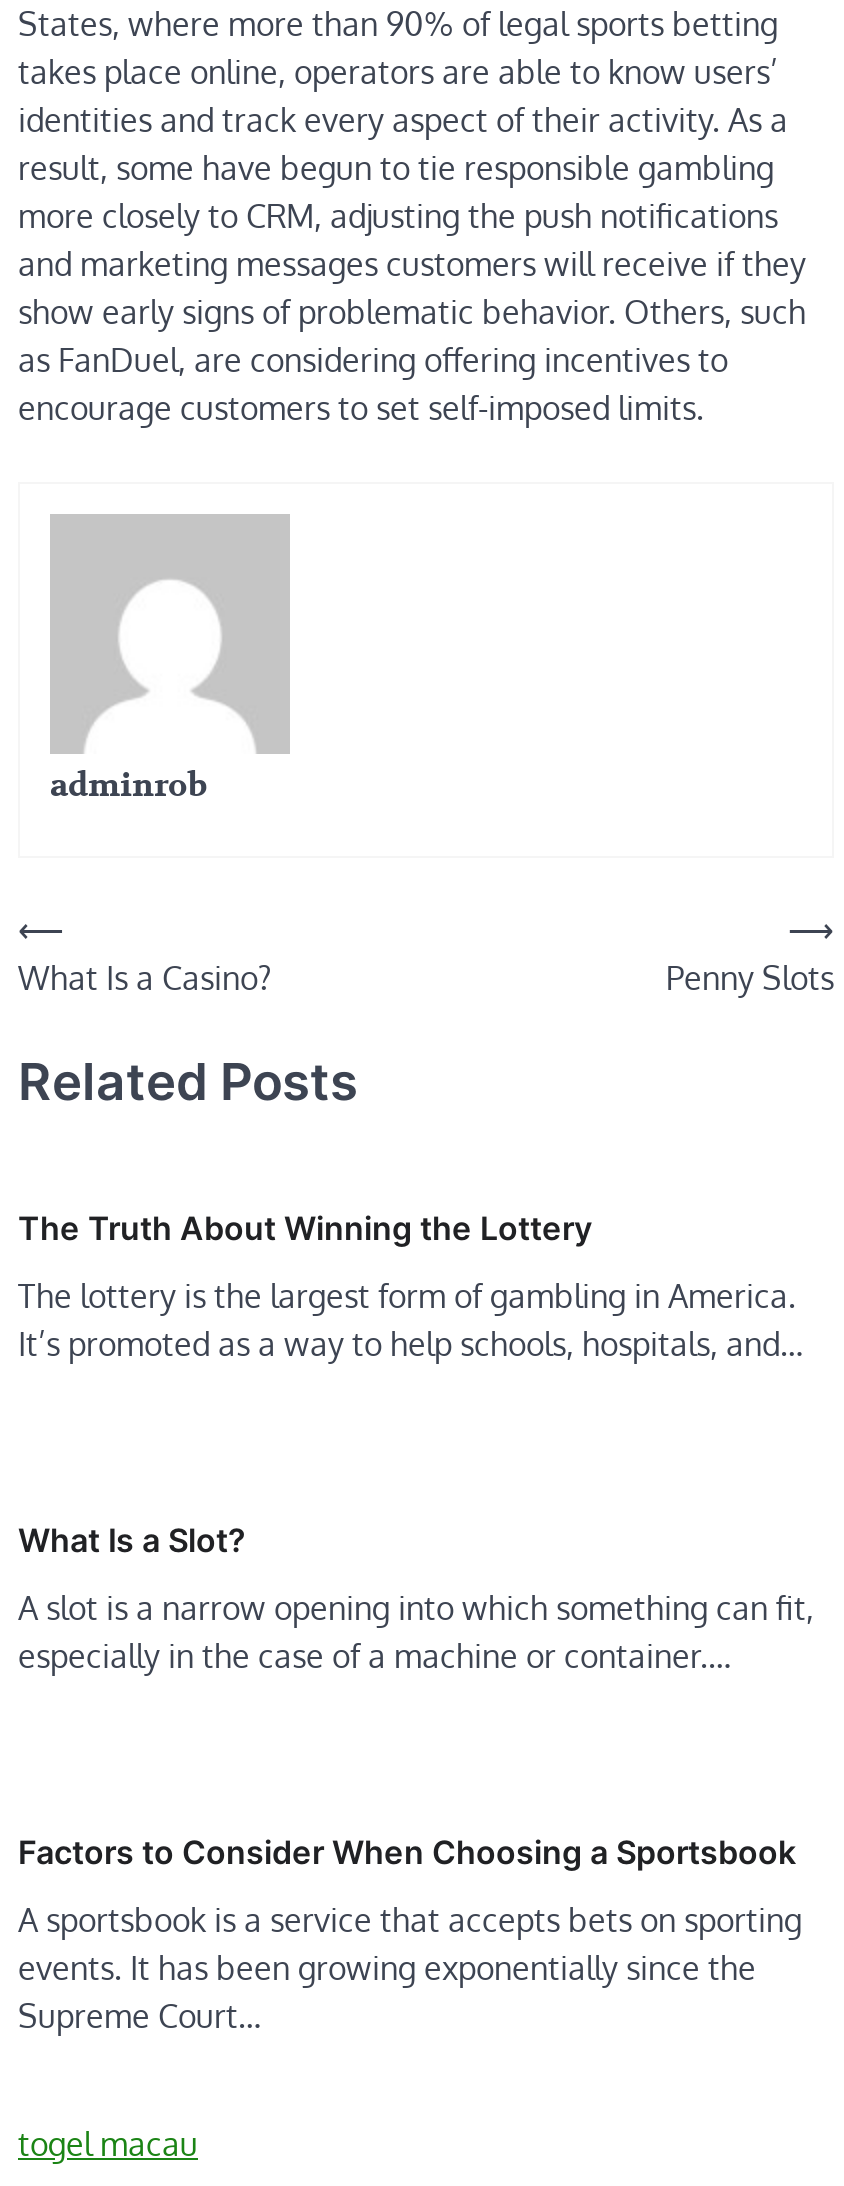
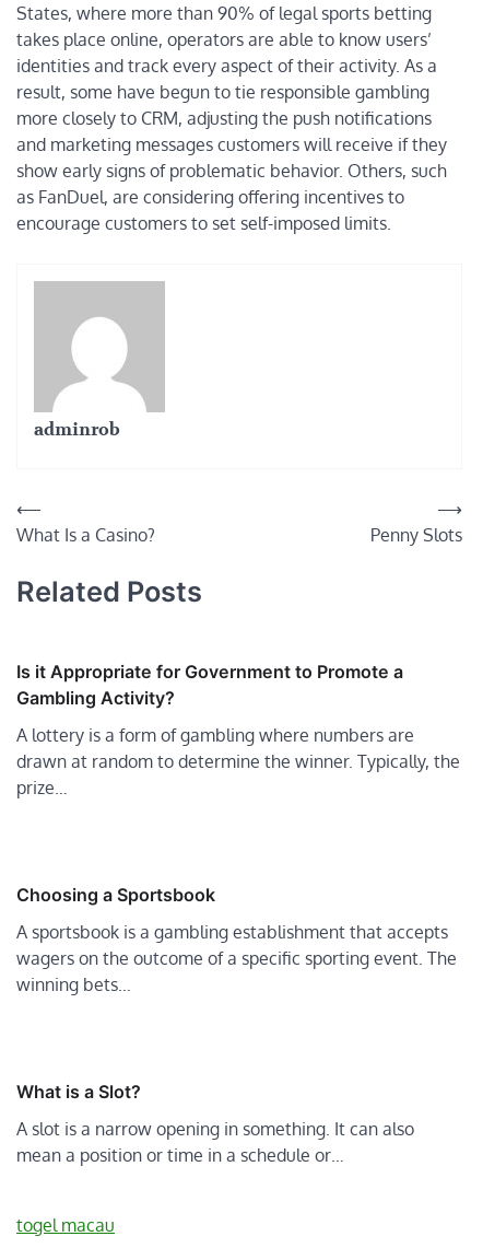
[18,1208,592,1248] The Truth About Winning the Lottery -> [16,661,403,709] Is it Appropriate for Government to Promote a | Gambling Activity?
[18,1276,804,1364] The lottery is the largest form of gambling in America. | It’s promoted as a way to help schools, hospitals, and… -> [16,724,460,798] A lottery is a form of gambling where numbers are | drawn at random to determine the winner. Typically, the | prize…
[18,1520,246,1560] What Is a Slot? -> [16,884,215,906] Choosing a Sportsbook
[18,1588,814,1676] A slot is a narrow opening into which something can fit, | especially in the case of a machine or container.… -> [16,921,457,995] A sportsbook is a gambling establishment that accepts | wagers on the outcome of a specific sporting event. The | winning bets…
[18,1832,796,1872] Factors to Consider When Choosing a Sportsbook -> [16,1081,141,1102] What is a Slot?
[18,1900,802,2036] A sportsbook is a service that accepts bets on sporting | events. It has been growing exponentially since the | Supreme Court… -> [16,1118,414,1166] A slot is a narrow opening in something. It can also | mean a position or time in a schedule or…

